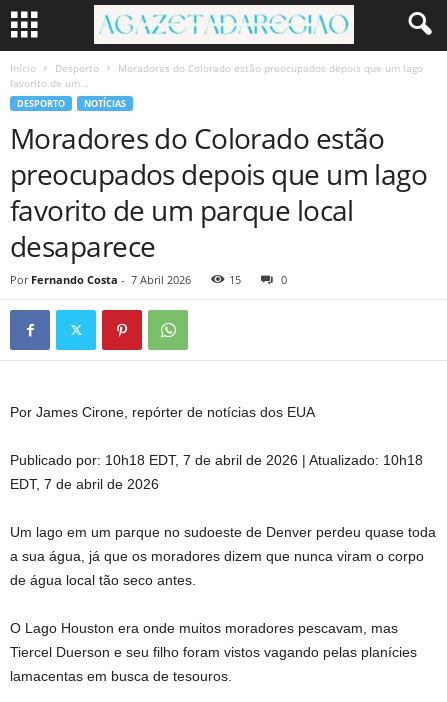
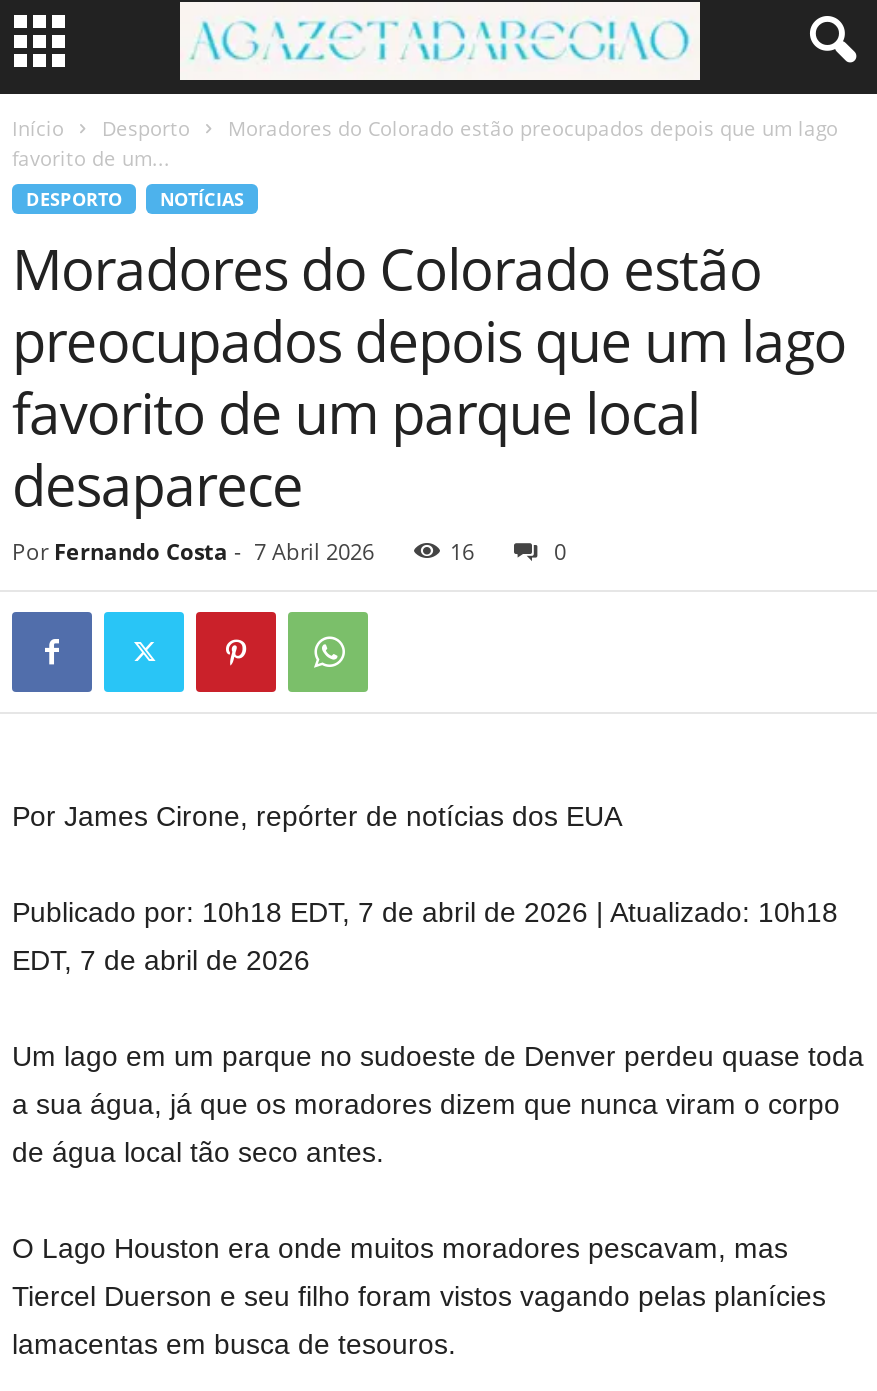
[229,272,241,287] 15 -> [450,536,474,566] 16

